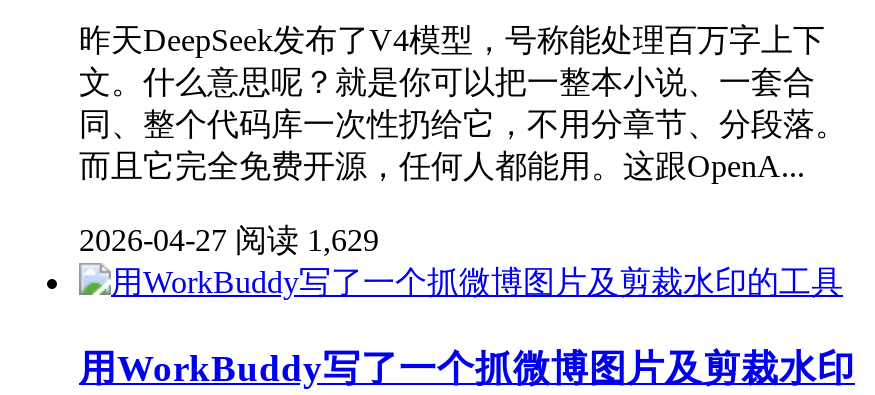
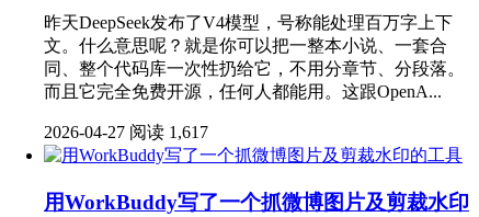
[79,223,379,257] 2026-04-27 阅读 1,629 -> [44,123,208,141] 2026-04-27 阅读 1,617

